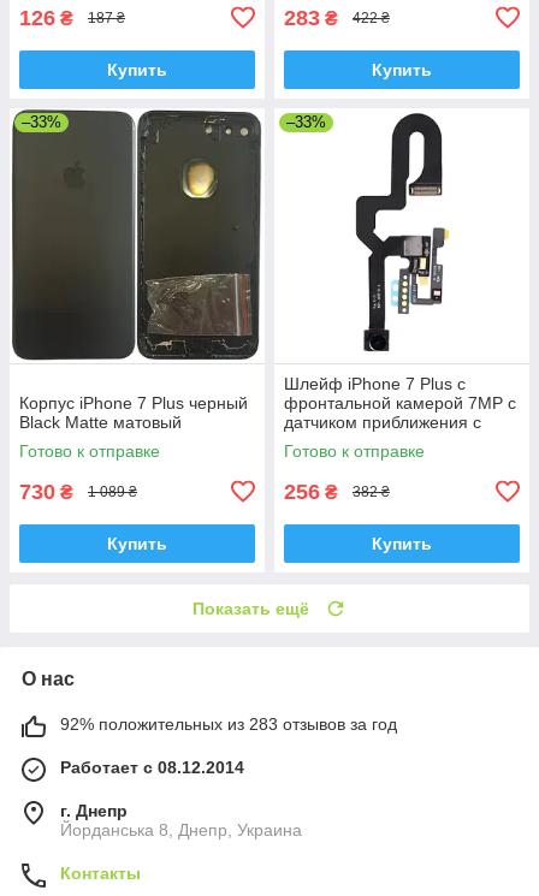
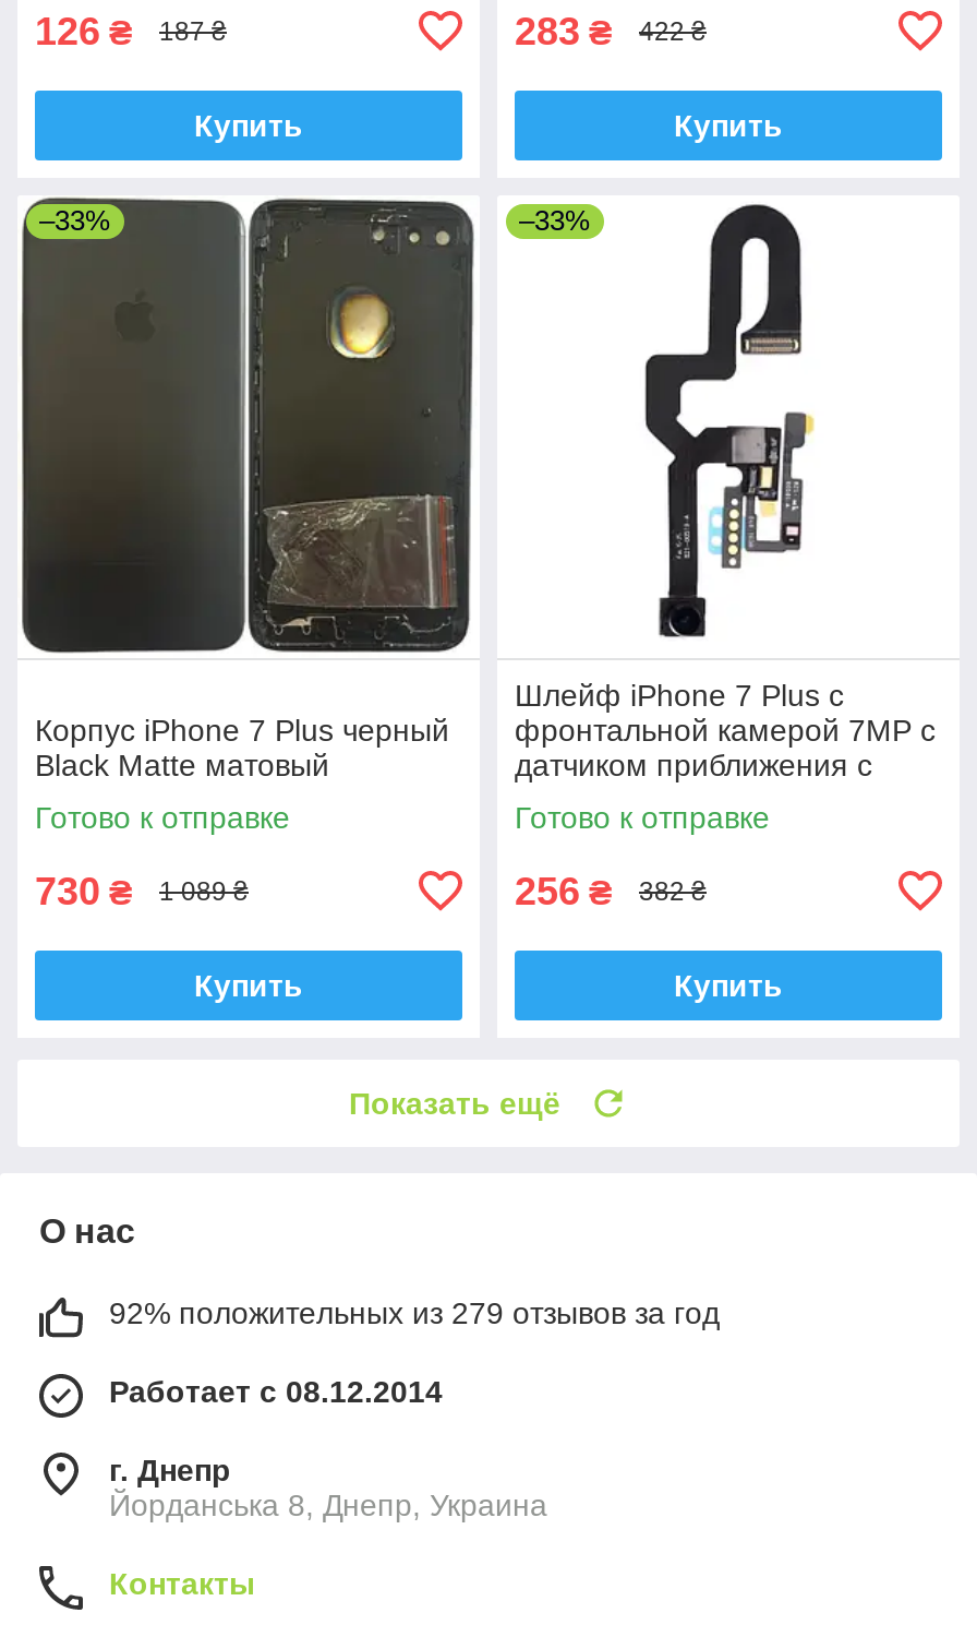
[60,714,397,733] 92% положительных из 283 отзывов за год -> [109,1295,720,1330] 92% положительных из 279 отзывов за год

